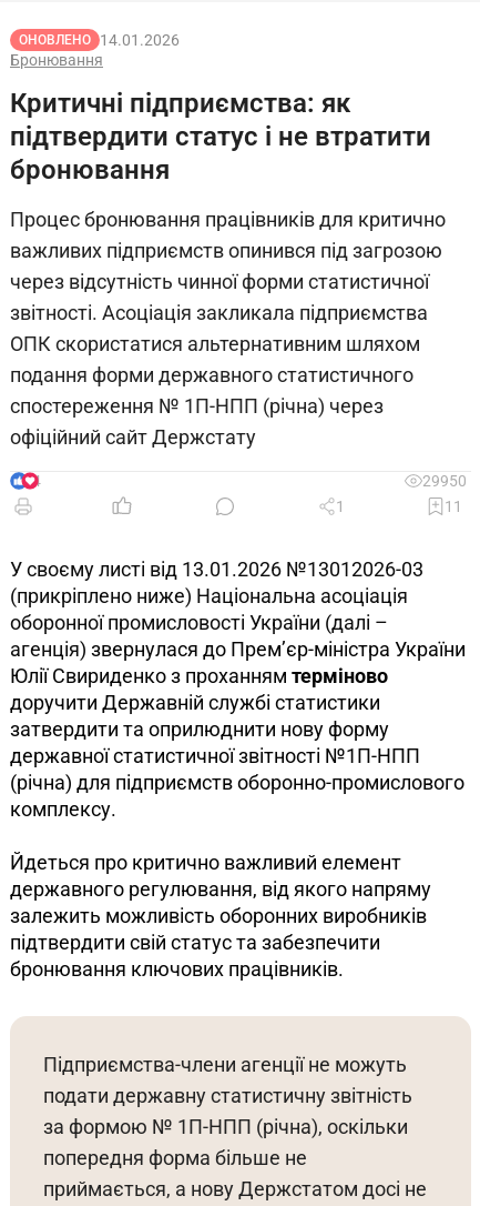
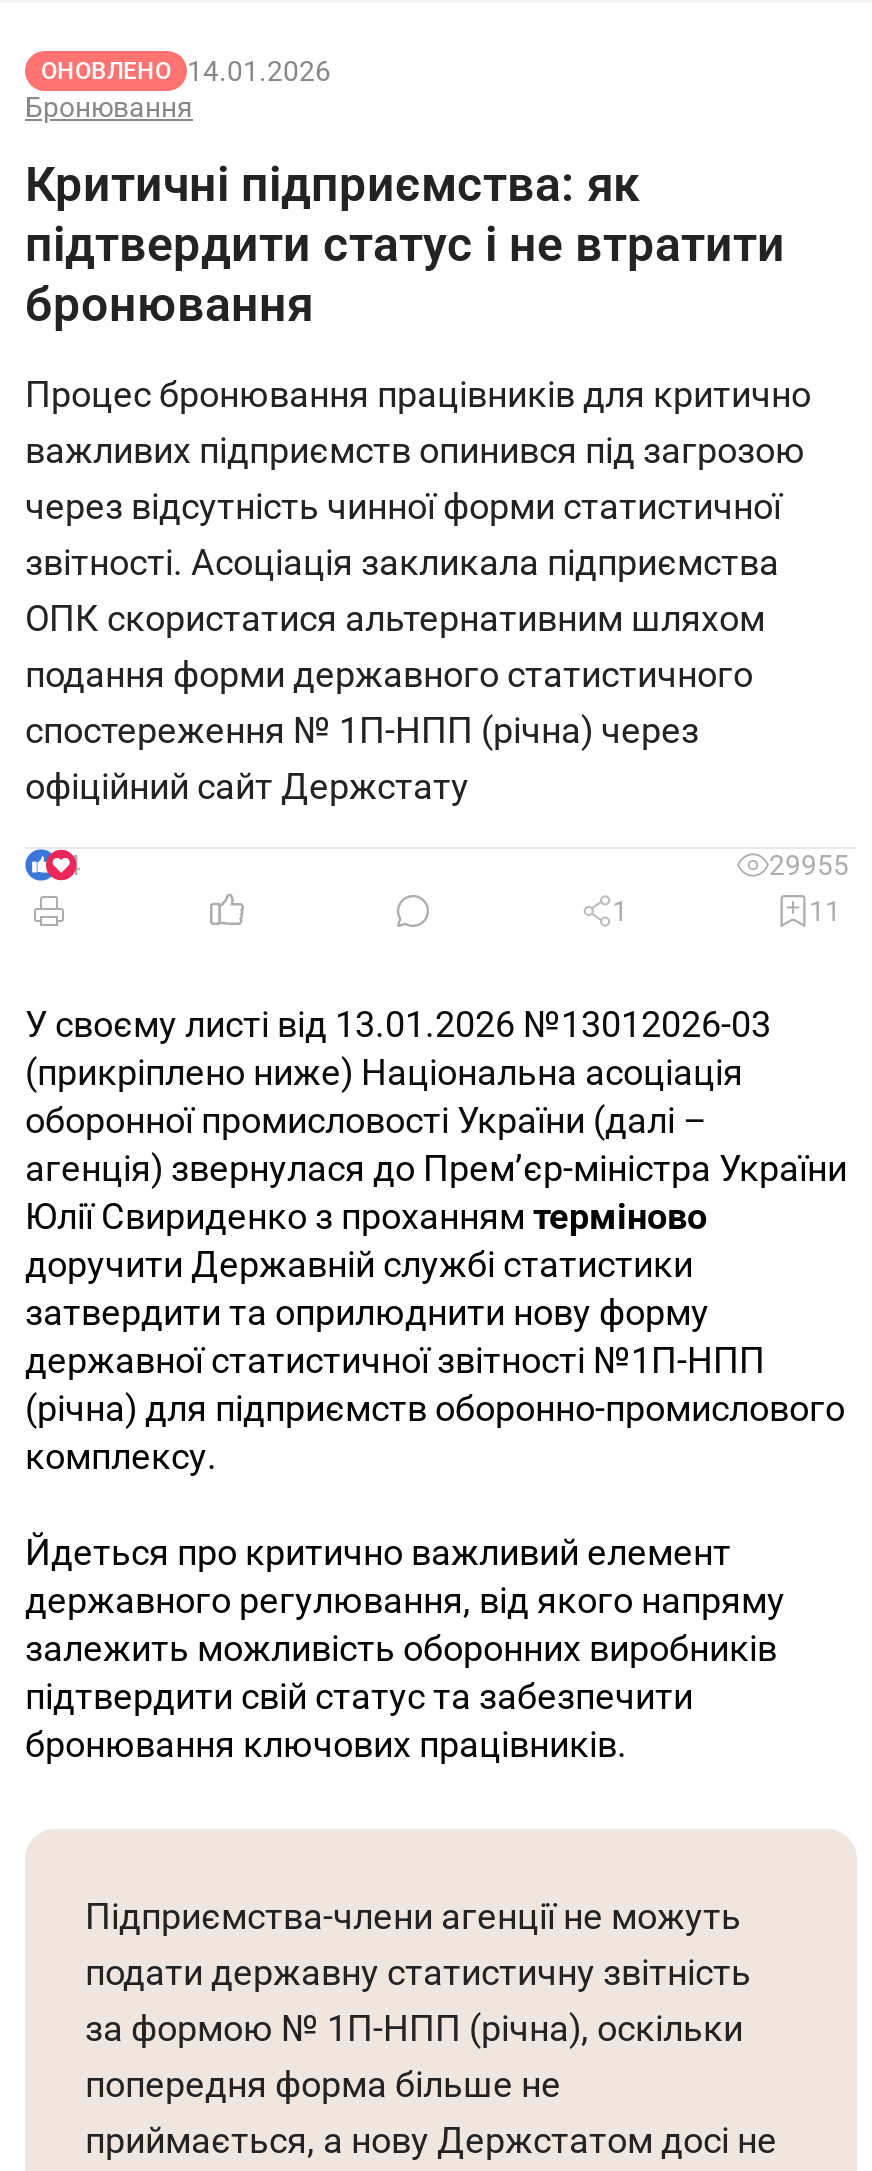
[422,472,467,490] 29950 -> [769,849,849,881] 29955

